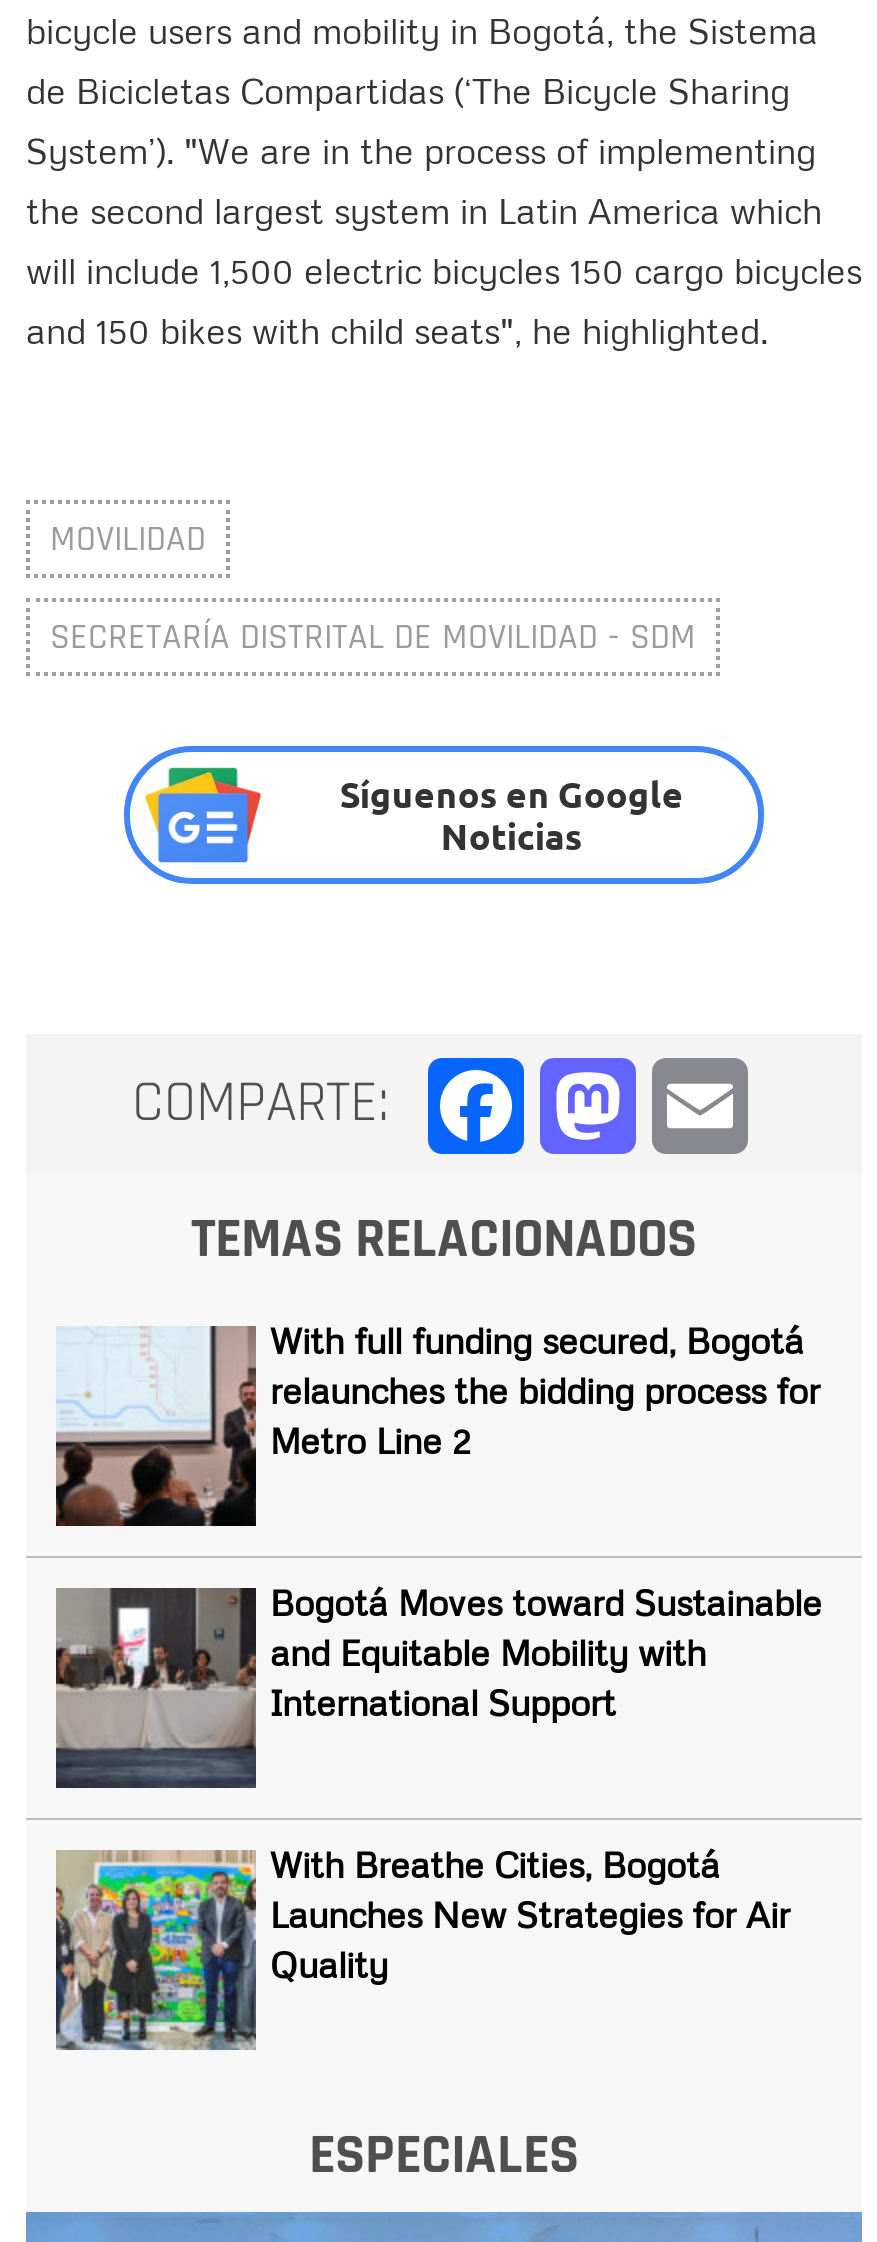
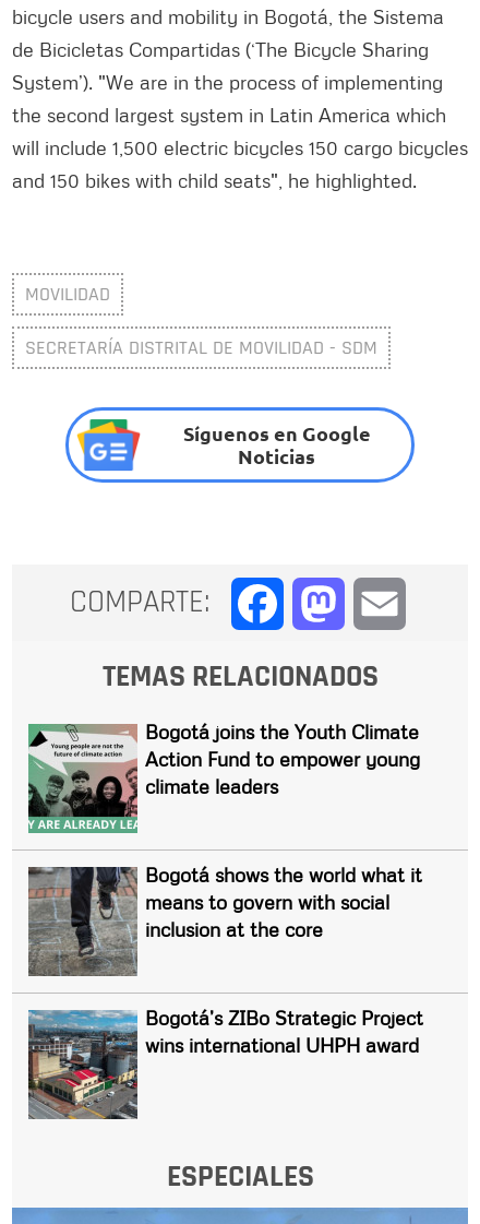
[54,1317,820,1528] [image] | With full funding secured, Bogotá | relaunches the bidding process for | Metro Line 2 -> [27,719,420,834] [image] | Bogotá joins the Youth Climate | Action Fund to empower young | climate leaders
[56,1579,822,1788] [image] | Bogotá Moves toward Sustainable | and Equitable Mobility with | International Support -> [28,862,422,976] [image] | Bogotá shows the world what it | means to govern with social | inclusion at the core
[54,1841,790,2052] [image] | With Breathe Cities, Bogotá | Launches New Strategies for Air | Quality -> [27,1005,423,1120] [image] | Bogotá’s ZIBo Strategic Project | wins international UHPH award

